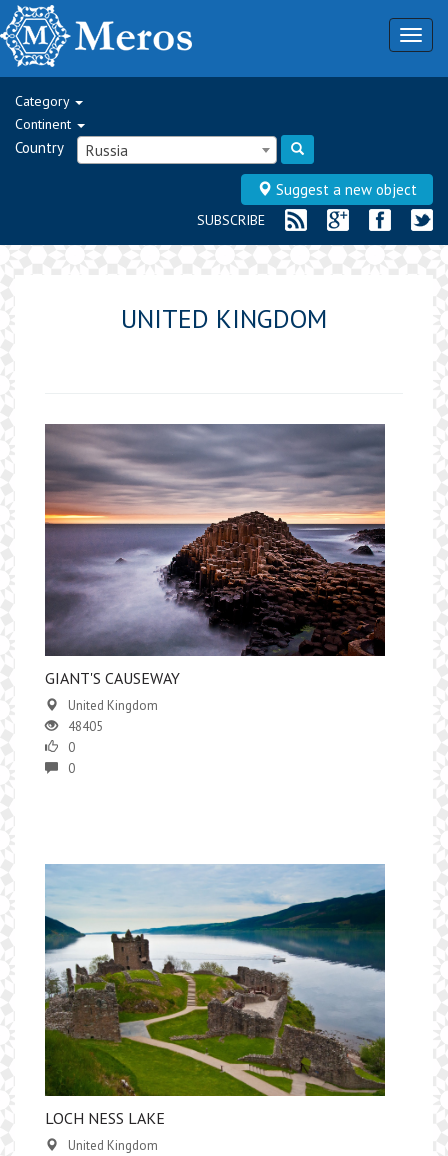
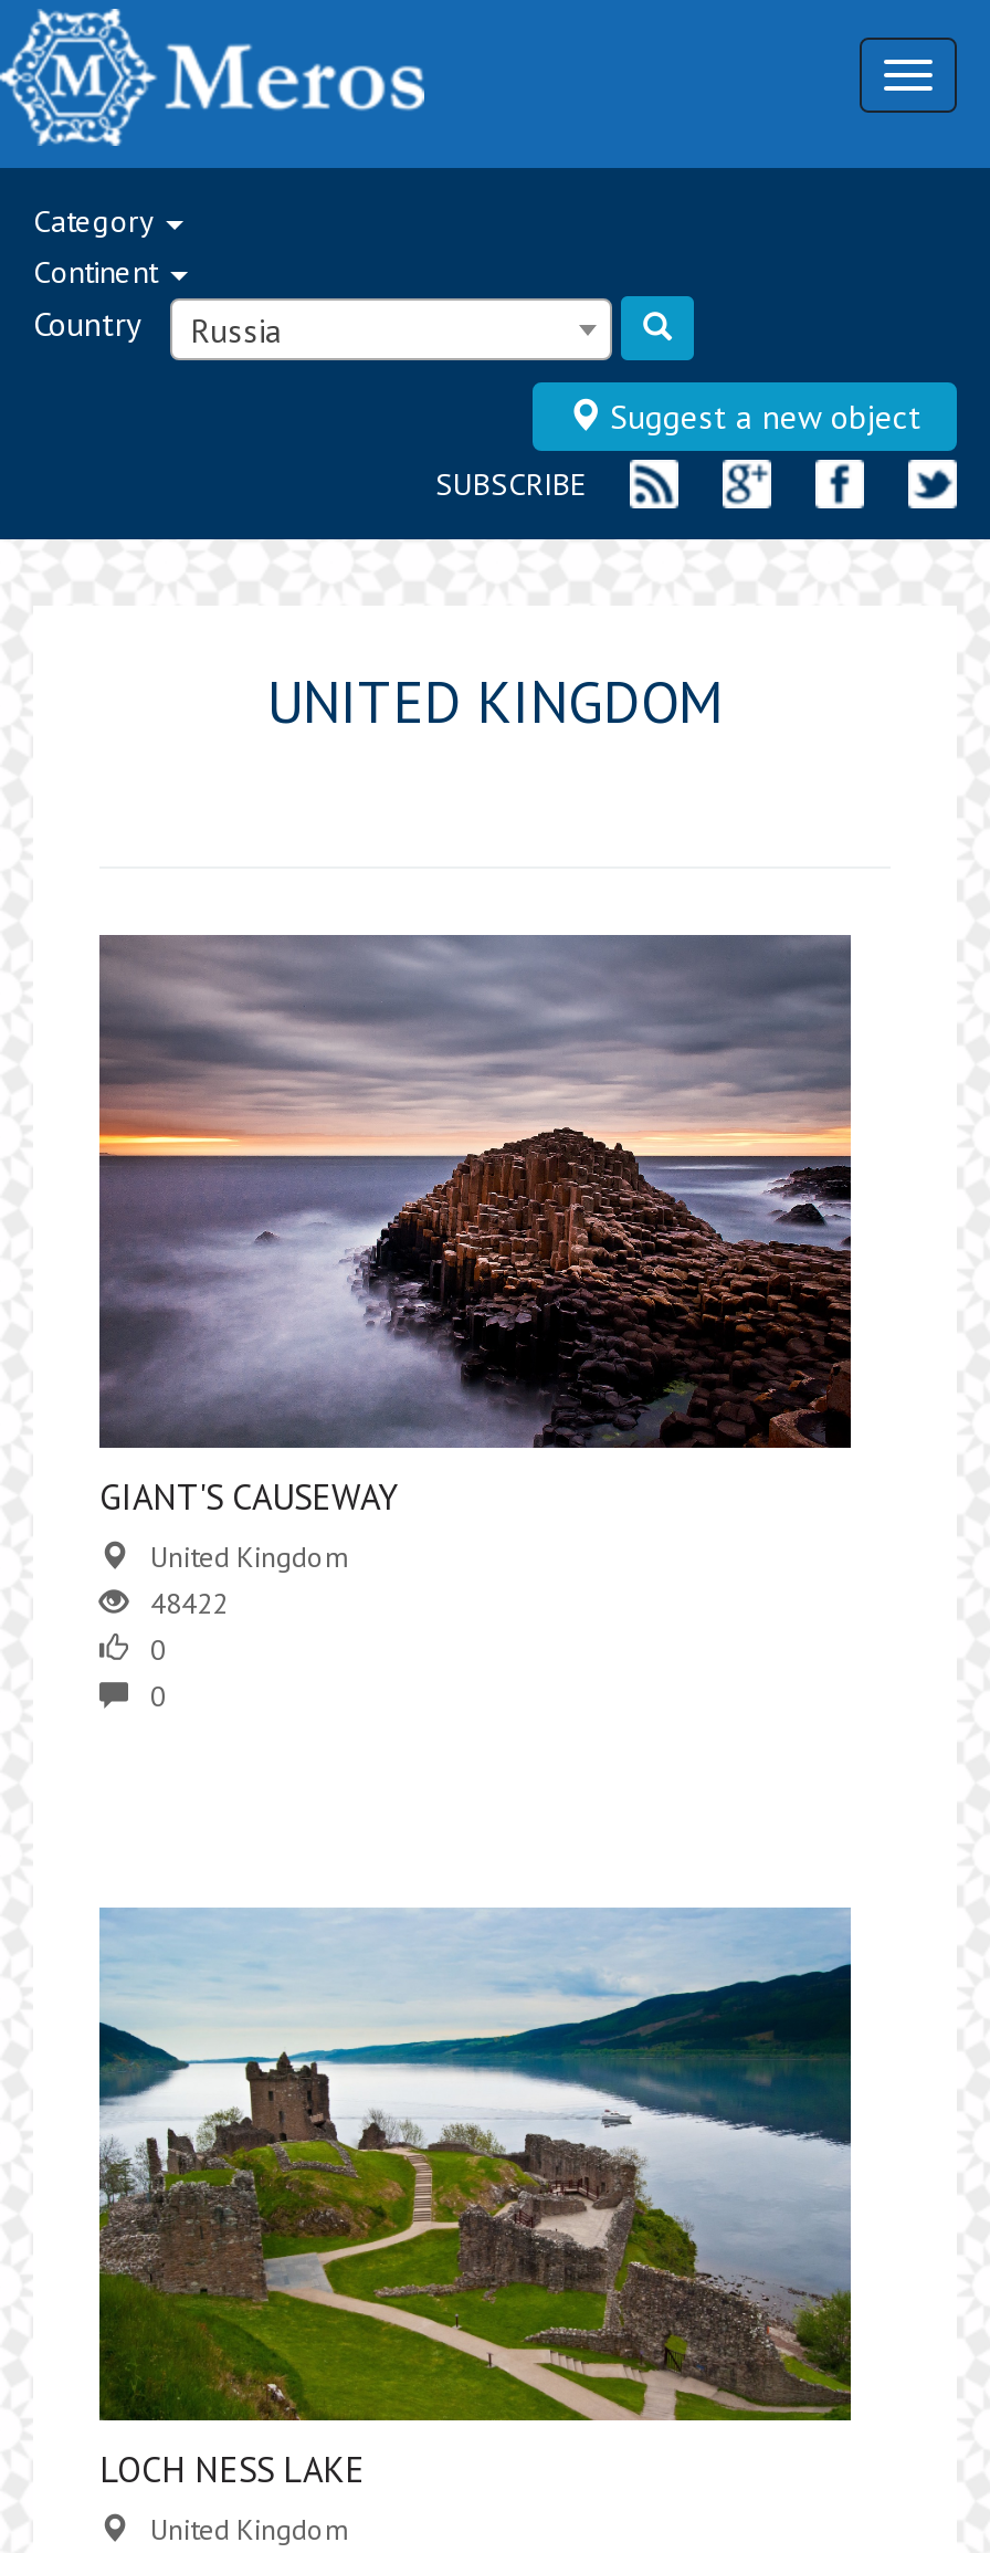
[68,718,103,735] 48405 -> [150,1584,228,1622] 48422

